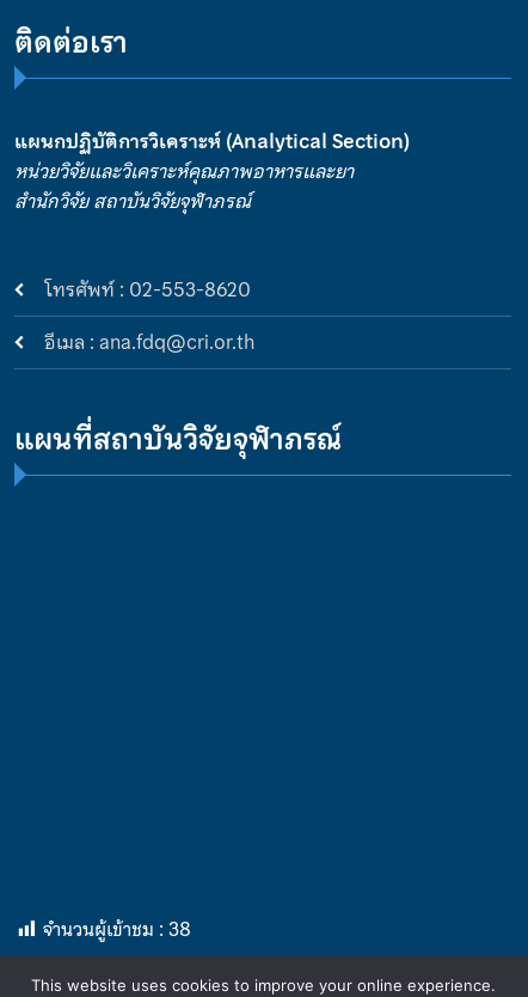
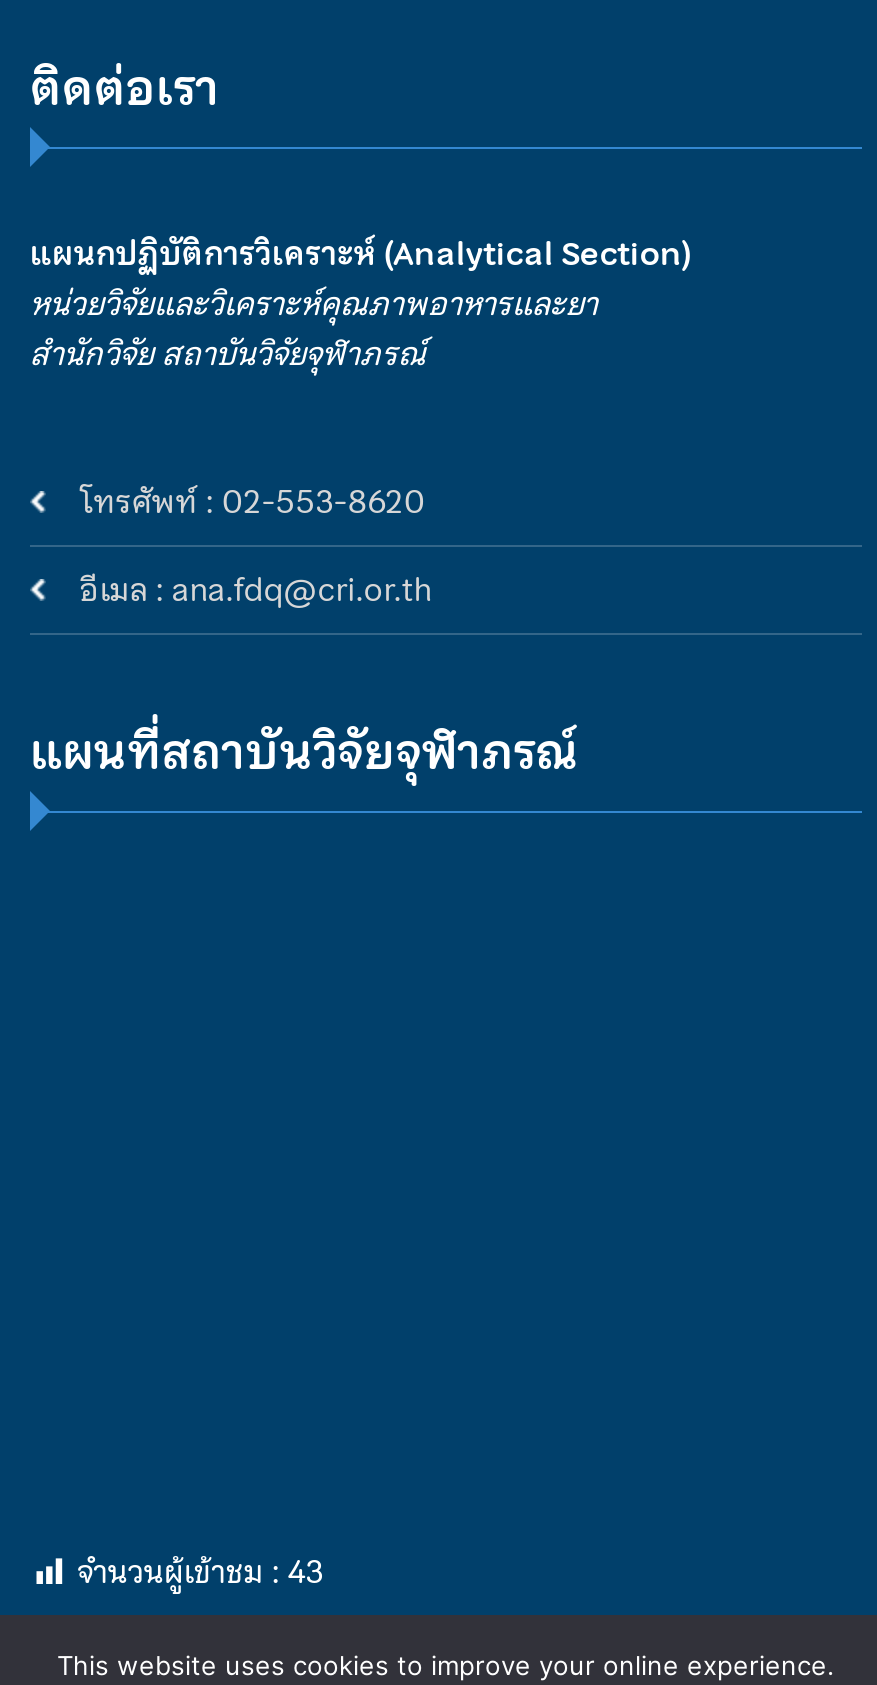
[43,913,191,944] จำนวนผู้เข้าชม : 38 -> [77,1546,323,1598] จำนวนผู้เข้าชม : 43

